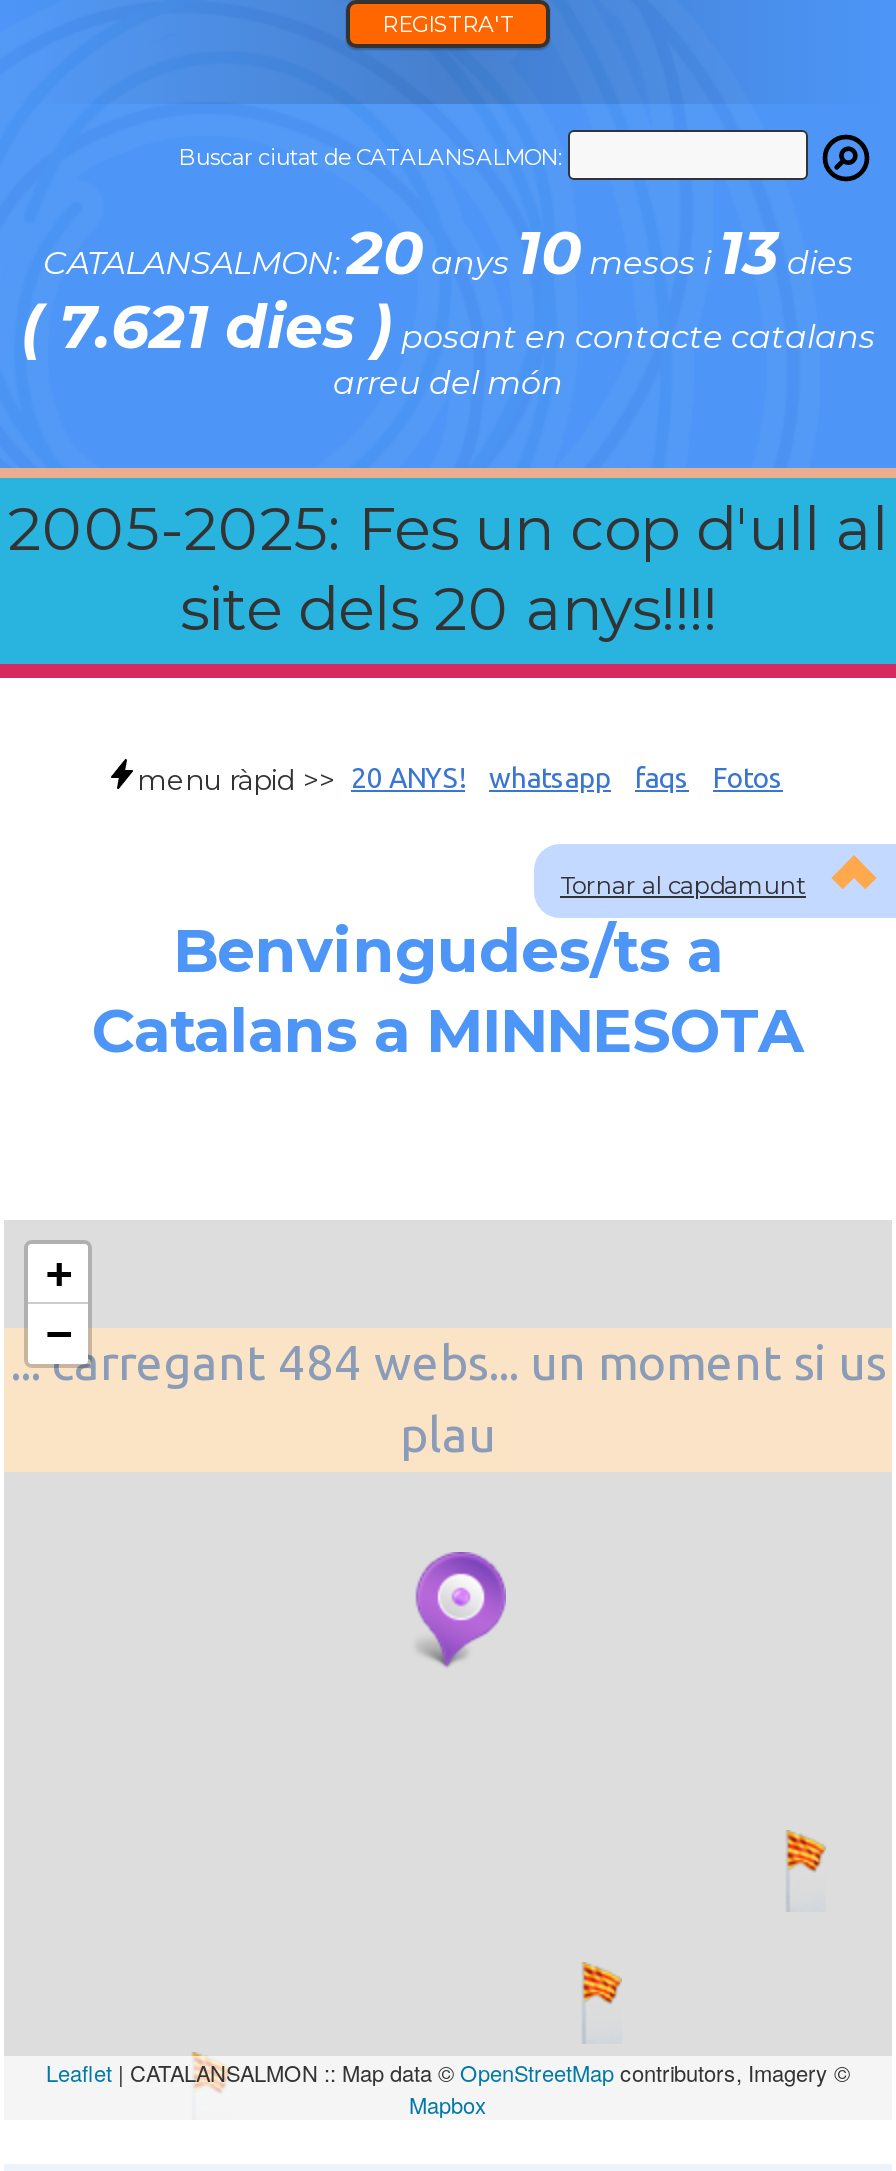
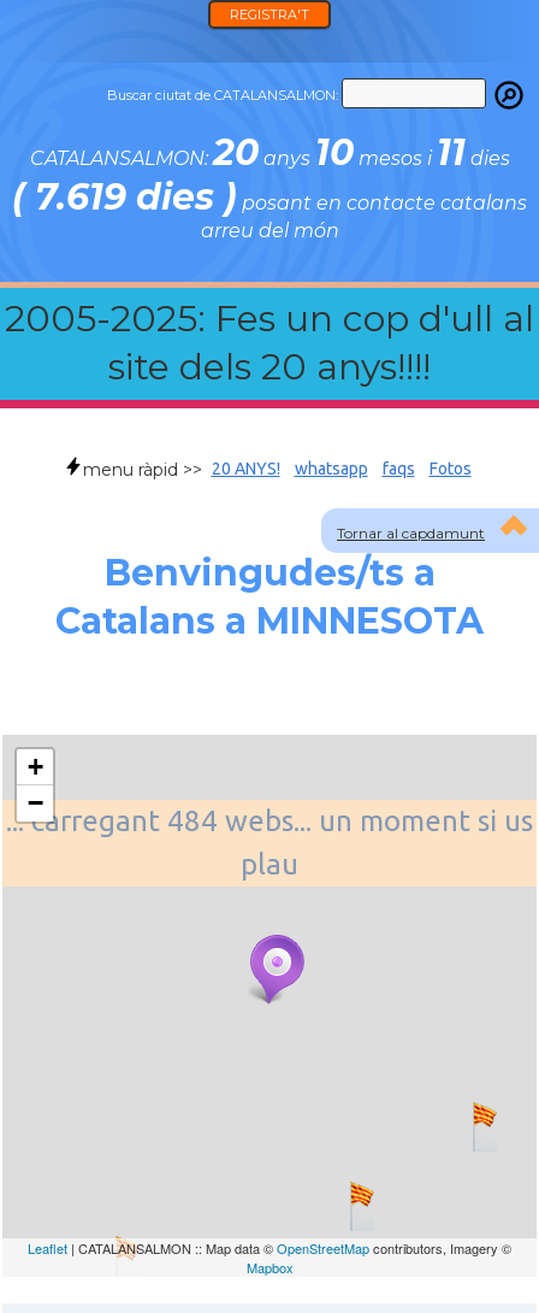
[43,216,853,290] CATALANSALMON:20anys 10mesos i13dies -> [29,130,510,175] CATALANSALMON:20anys 10mesos i11dies
[21,290,875,364] ( 7.621 dies )posant en contacte catalans -> [12,175,527,219] ( 7.619 dies )posant en contacte catalans

